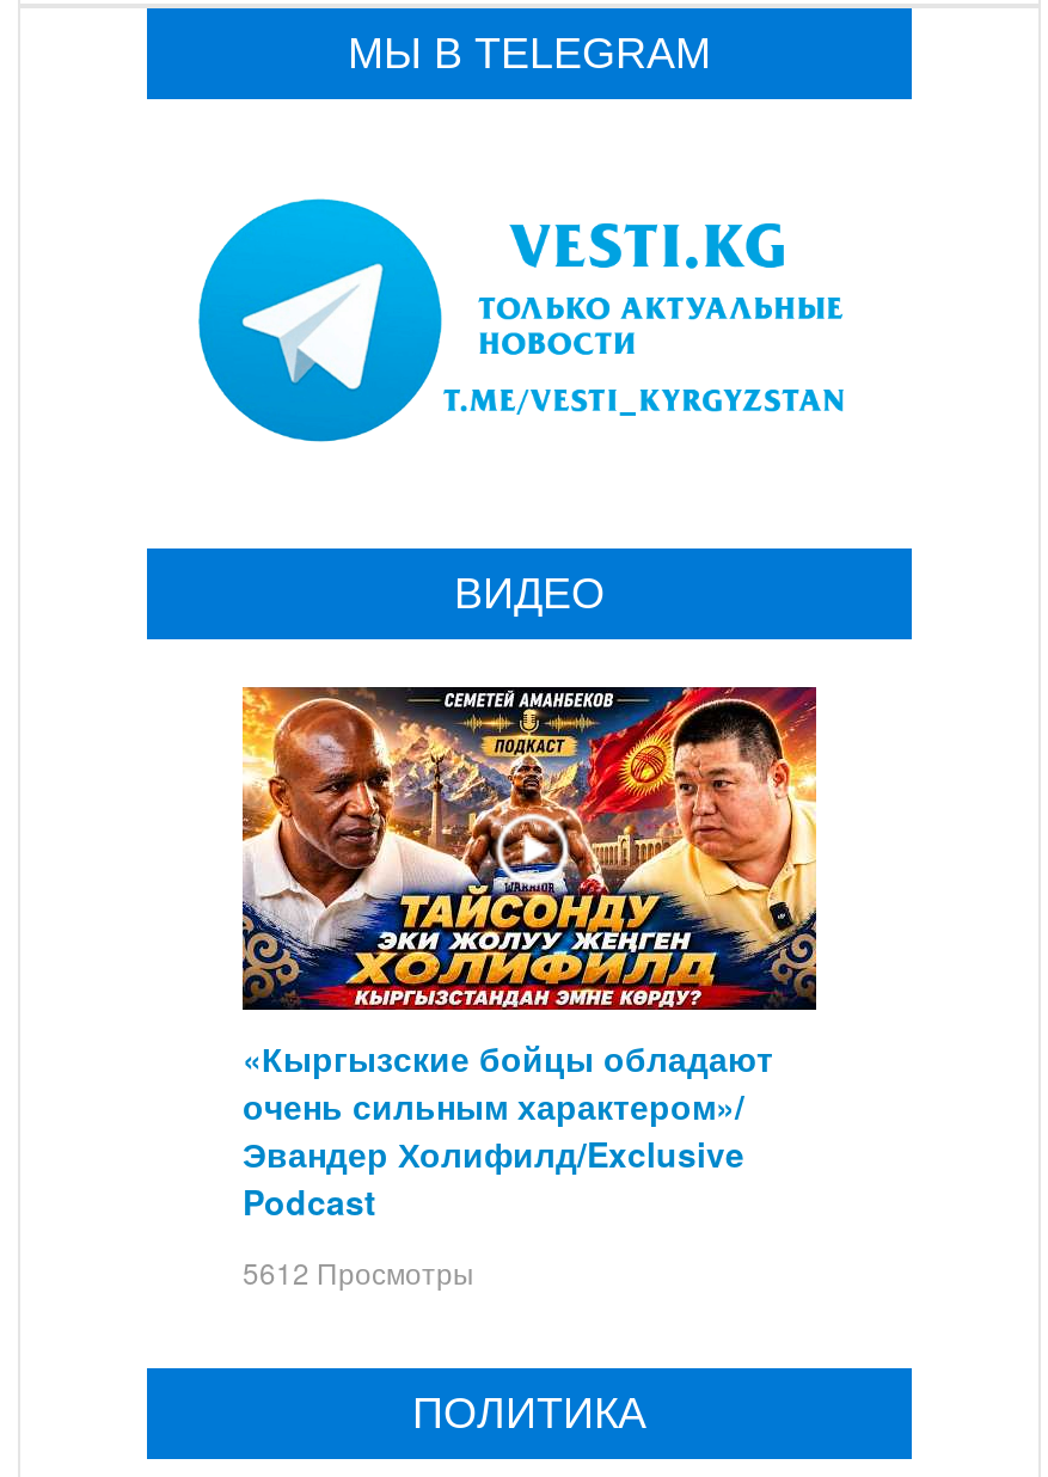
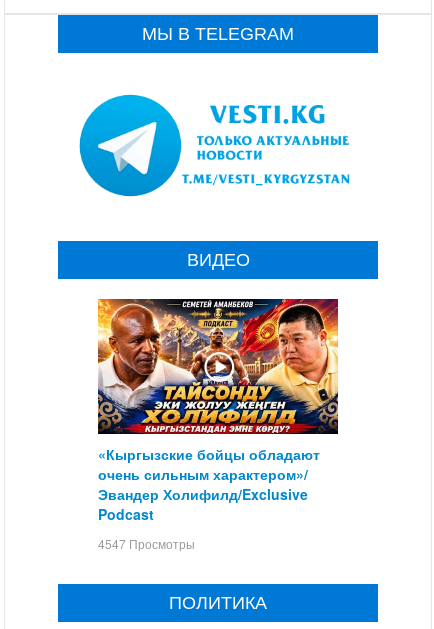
[243,1251,474,1291] 5612 Просмотры -> [98,535,195,552] 4547 Просмотры

